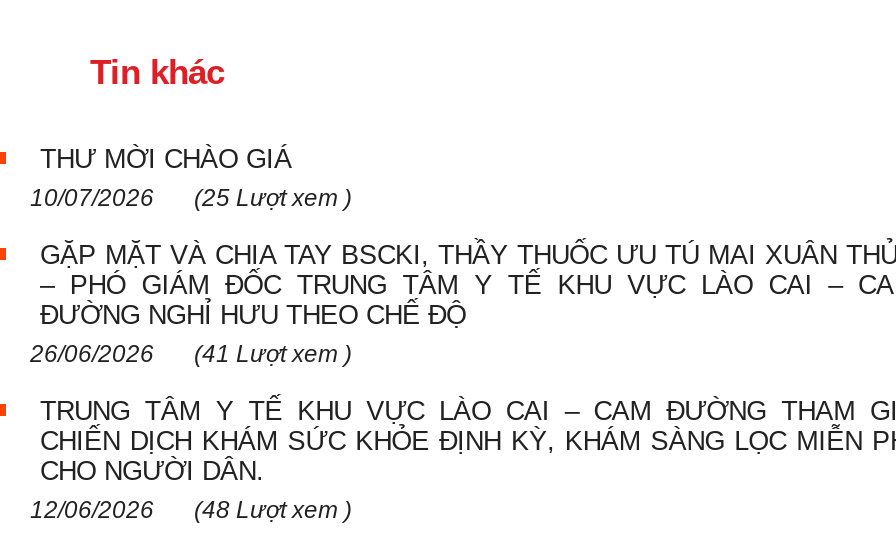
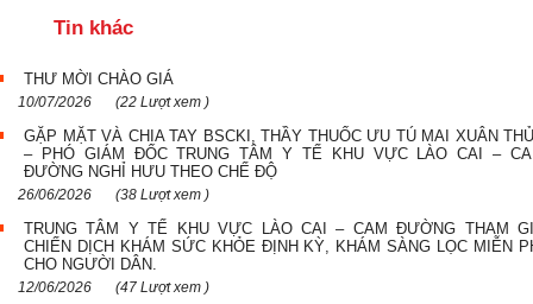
[30,184,352,212] 10/07/2026 (25 Lượt xem ) -> [18,94,209,111] 10/07/2026 (22 Lượt xem )
[30,340,352,368] 26/06/2026 (41 Lượt xem ) -> [18,187,209,203] 26/06/2026 (38 Lượt xem )
[30,496,352,524] 12/06/2026 (48 Lượt xem ) -> [18,279,209,296] 12/06/2026 (47 Lượt xem )

